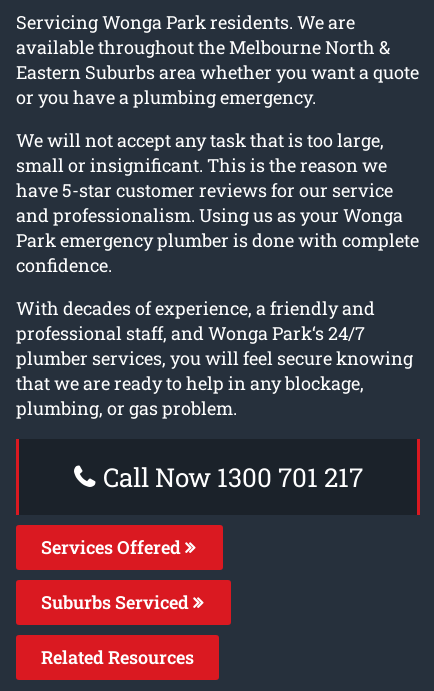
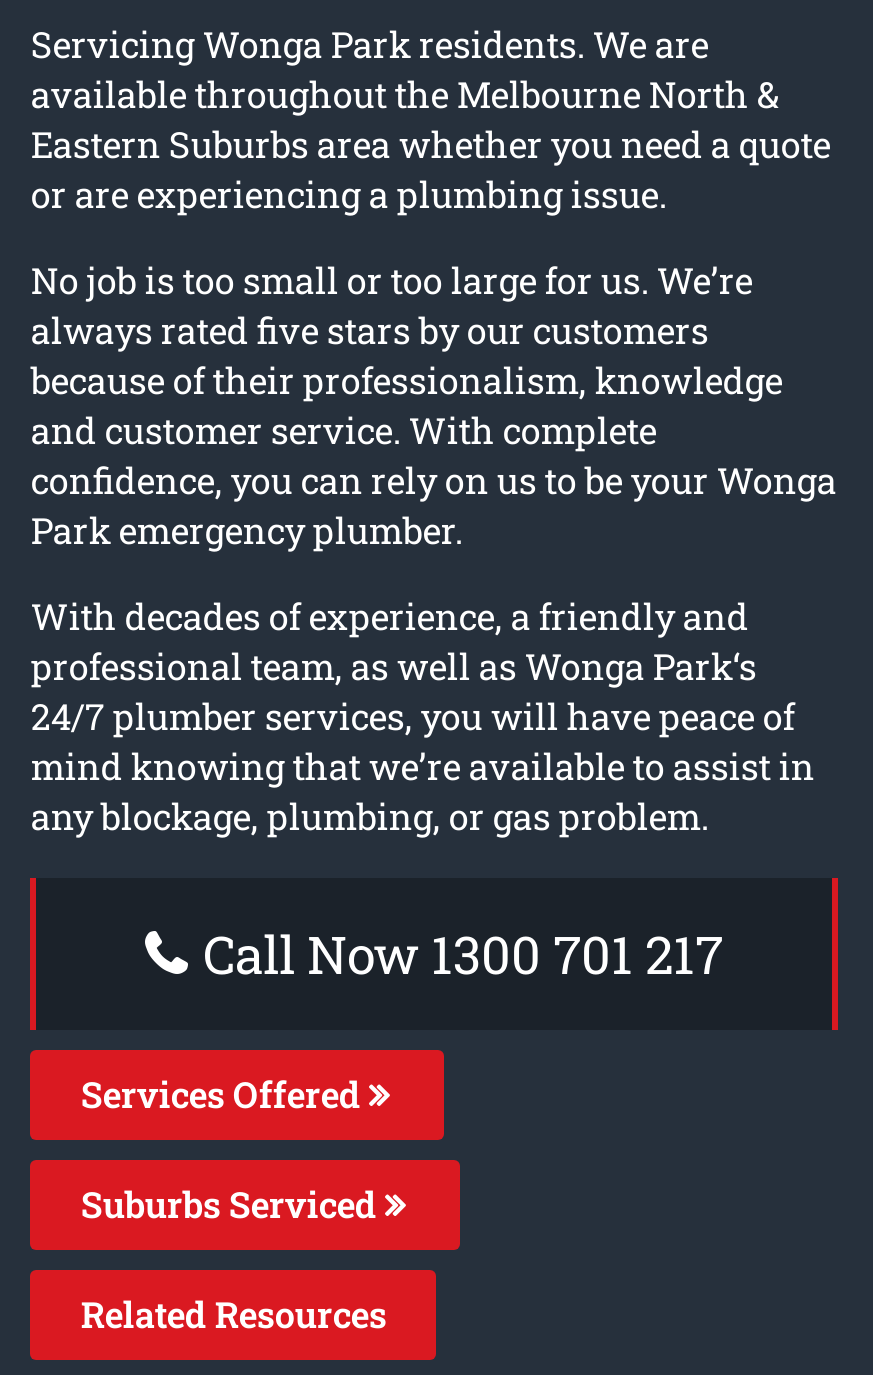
[16,60,419,109] Eastern Suburbs area whether you want a quote | or you have a plumbing emergency. -> [31,120,831,218] Eastern Suburbs area whether you need a quote | or are experiencing a plumbing issue.
[16,128,419,277] We will not accept any task that is too large, | small or insignificant. This is the reason we | have 5-star customer reviews for our service | and professionalism. Using us as your Wonga | Park emergency plumber is done with complete | confidence. -> [31,256,837,554] No job is too small or too large for us. We’re | always rated five stars by our customers | because of their professionalism, knowledge | and customer service. With complete | confidence, you can rely on us to be your Wonga | Park emergency plumber.
[16,321,413,420] professional staff, and Wonga Park‘s 24/7 | plumber services, you will feel secure knowing | that we are ready to help in any blockage, | plumbing, or gas problem. -> [31,642,815,840] professional team, as well as Wonga Park‘s | 24/7 plumber services, you will have peace of | mind knowing that we’re available to assist in | any blockage, plumbing, or gas problem.

